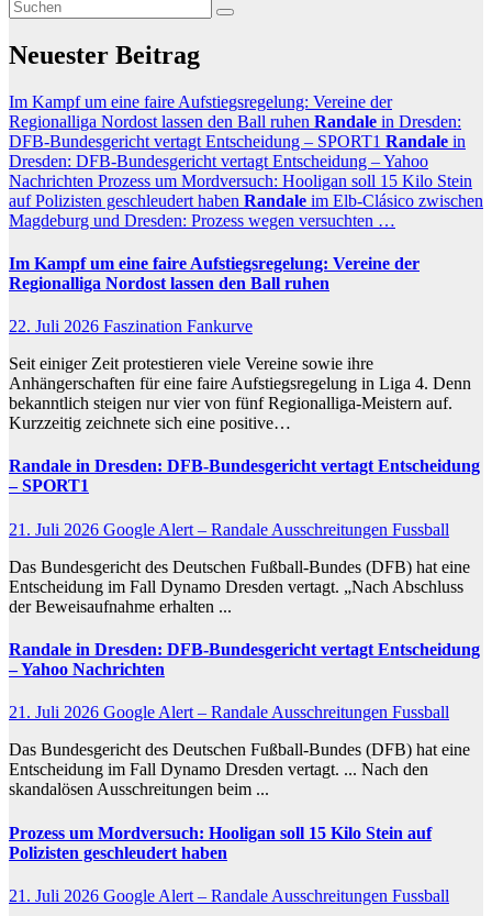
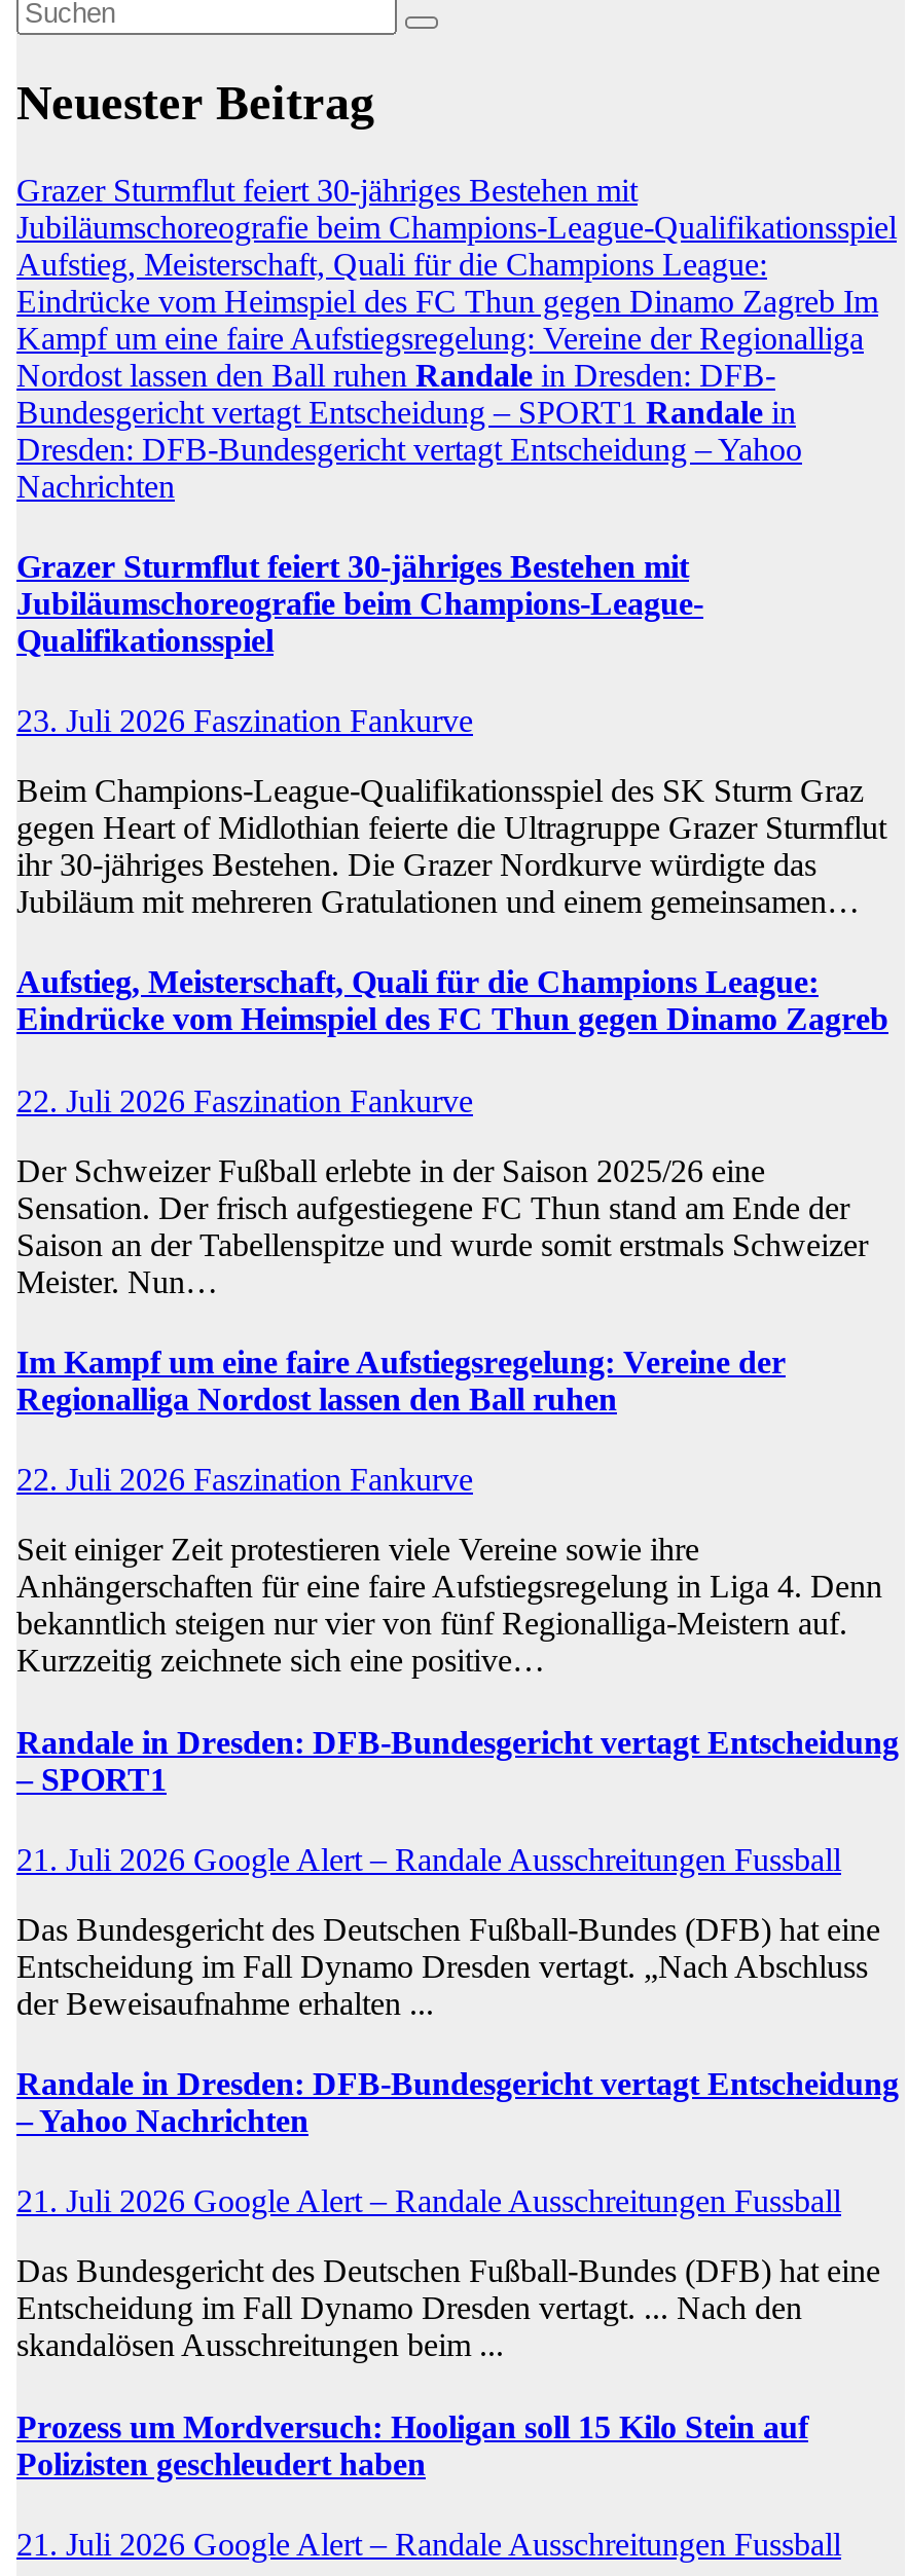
[9,92,466,150] Im Kampf um eine faire Aufstiegsregelung: Vereine der | Regionalliga Nordost lassen den Ball ruhen Randale in Dresden: | DFB-Bundesgericht vertagt Entscheidung – SPORT1 Randale in -> [16,172,897,429] Grazer Sturmflut feiert 30-jähriges Bestehen mit | Jubiläumschoreografie beim Champions-League-Qualifikationsspiel | Aufstieg, Meisterschaft, Quali für die Champions League: | Eindrücke vom Heimspiel des FC Thun gegen Dinamo Zagreb Im | Kampf um eine faire Aufstiegsregelung: Vereine der Regionalliga | Nordost lassen den Ball ruhen Randale in Dresden: DFB- | Bundesgericht vertagt Entscheidung – SPORT1 Randale in
[9,171,483,229] Nachrichten Prozess um Mordversuch: Hooligan soll 15 Kilo Stein | auf Polizisten geschleudert haben Randale im Elb-Clásico zwischen | Magdeburg und Dresden: Prozess wegen versuchten … -> [16,468,888,1299] Nachrichten | Grazer Sturmflut feiert 30-jähriges Bestehen mit | Jubiläumschoreografie beim Champions-League- | Qualifikationsspiel | 23. Juli 2026 Faszination Fankurve | Beim Champions-League-Qualifikationsspiel des SK Sturm Graz | gegen Heart of Midlothian feierte die Ultragruppe Grazer Sturmflut | ihr 30-jähriges Bestehen. Die Grazer Nordkurve würdigte das | Jubiläum mit mehreren Gratulationen und einem gemeinsamen… | Aufstieg, Meisterschaft, Quali für die Champions League: | Eindrücke vom Heimspiel des FC Thun gegen Dinamo Zagreb | 22. Juli 2026 Faszination Fankurve | Der Schweizer Fußball erlebte in der Saison 2025/26 eine | Sensation. Der frisch aufgestiegene FC Thun stand am Ende der | Saison an der Tabellenspitze und wurde somit erstmals Schweizer | Meister. Nun…

